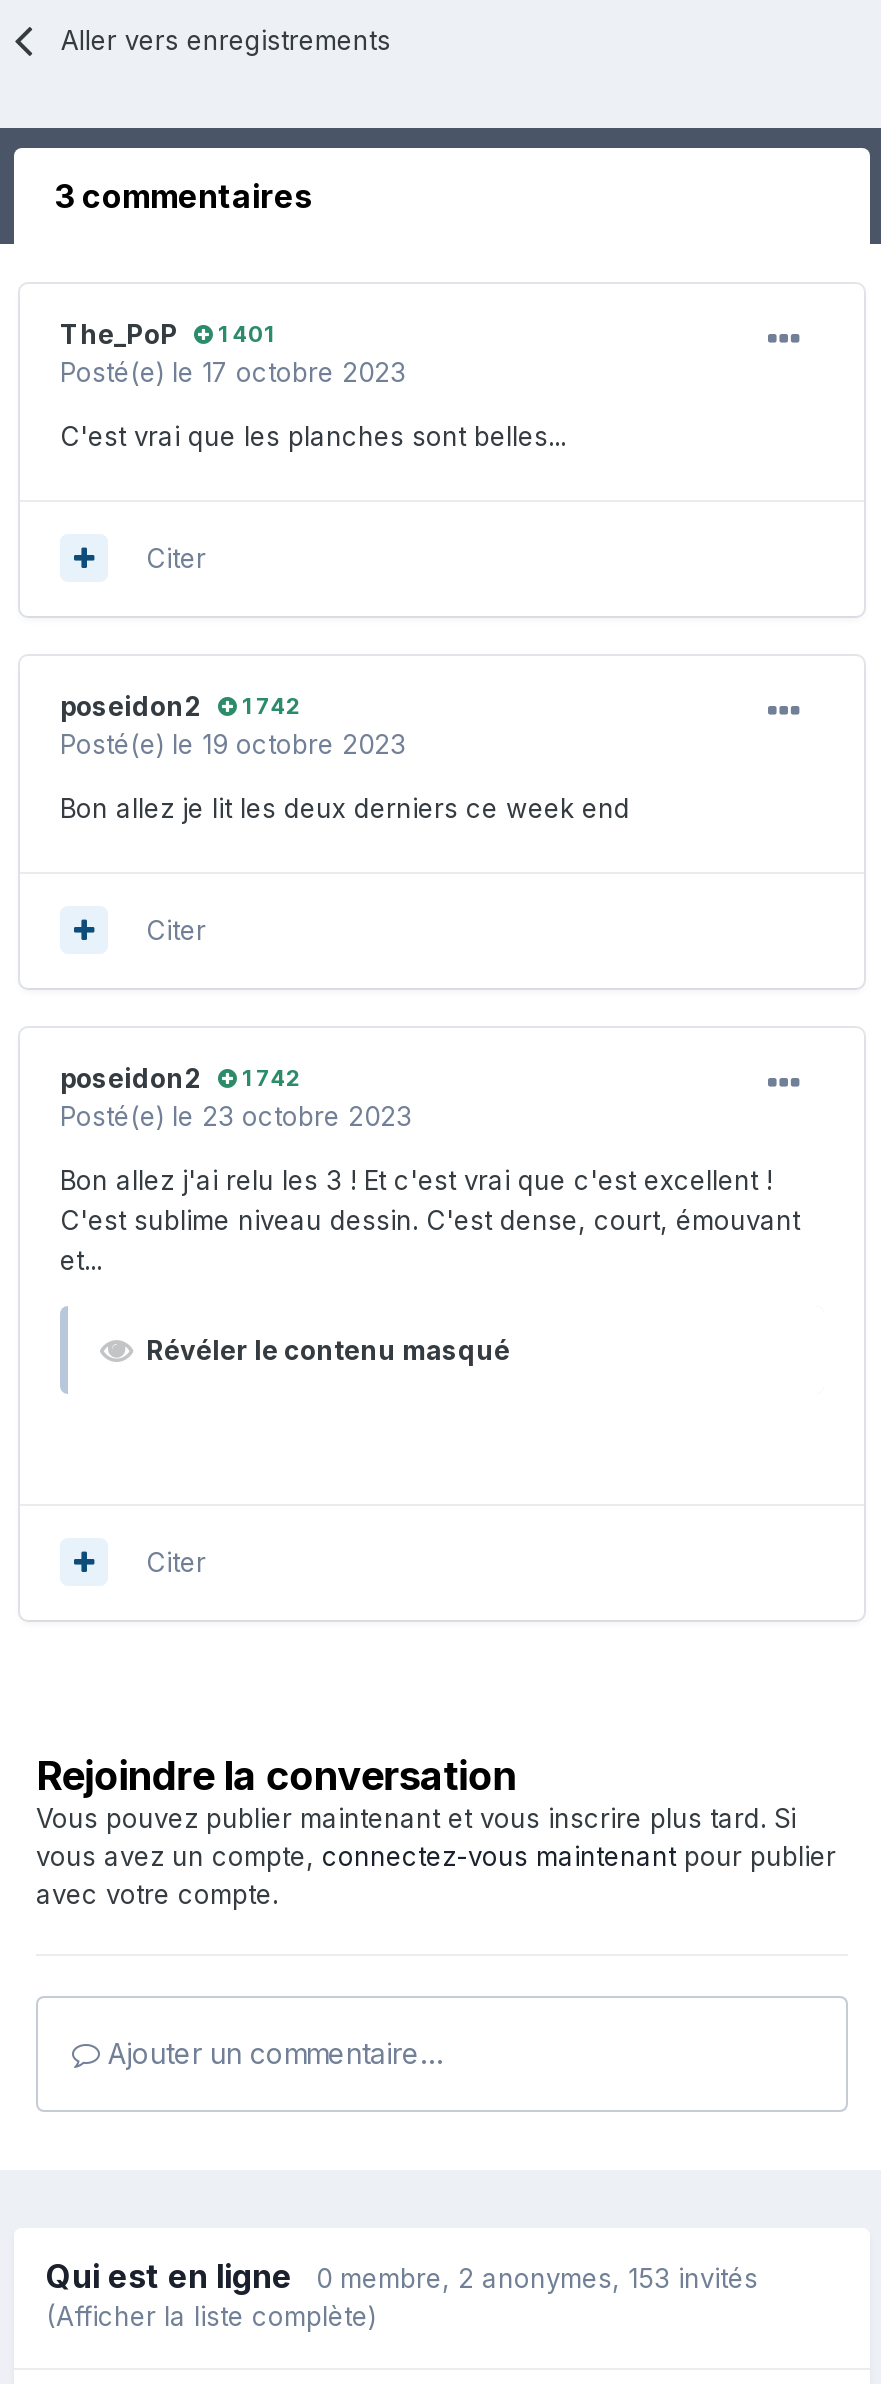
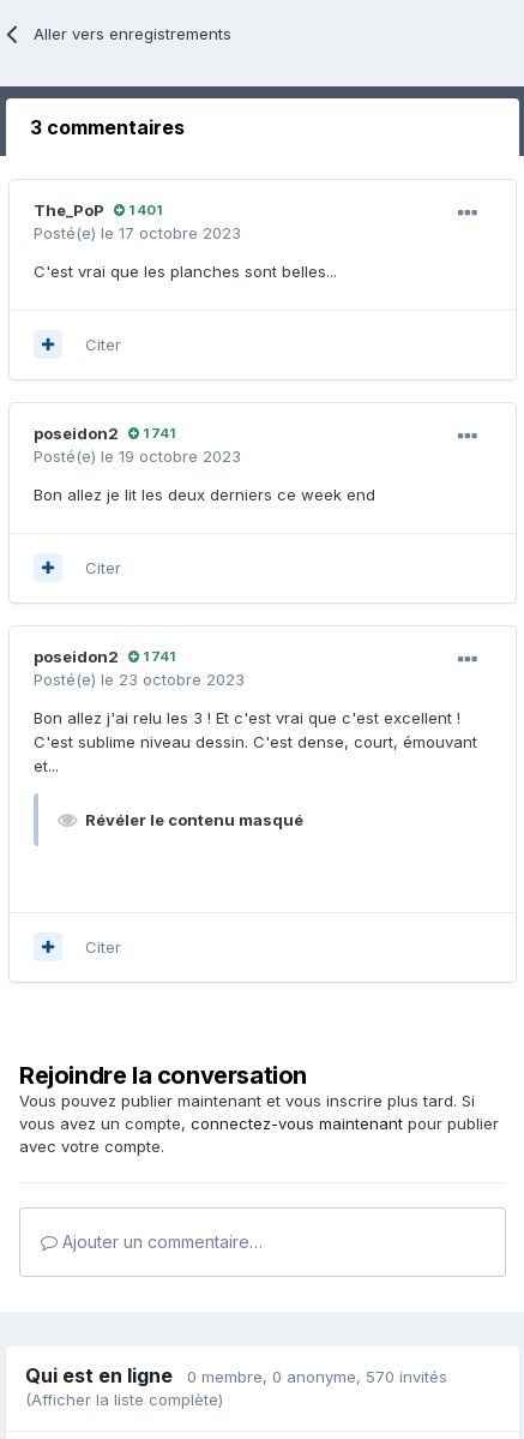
[60,689,300,721] poseidon2 1 742 -> [34,423,175,443] poseidon2 1 741
[60,1061,300,1093] poseidon2 1 742 -> [34,647,175,666] poseidon2 1 741
[46,2255,758,2295] Qui est en ligne 0 membre, 2 anonymes, 153 invités -> [25,1363,447,1387] Qui est en ligne 0 membre, 0 anonyme, 570 invités

